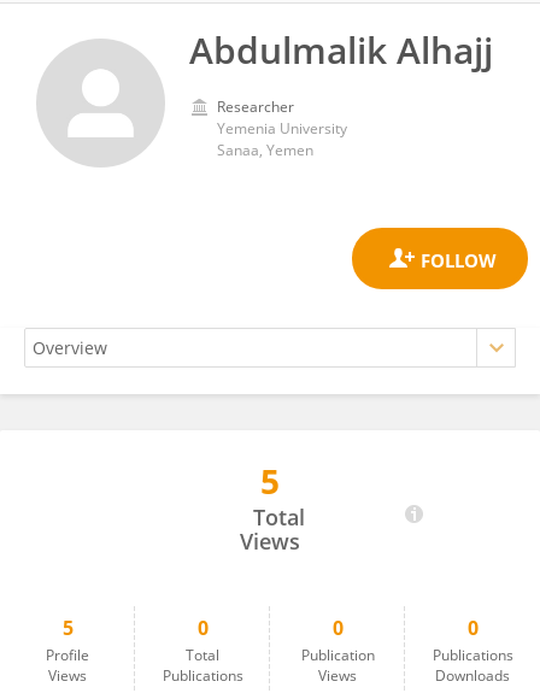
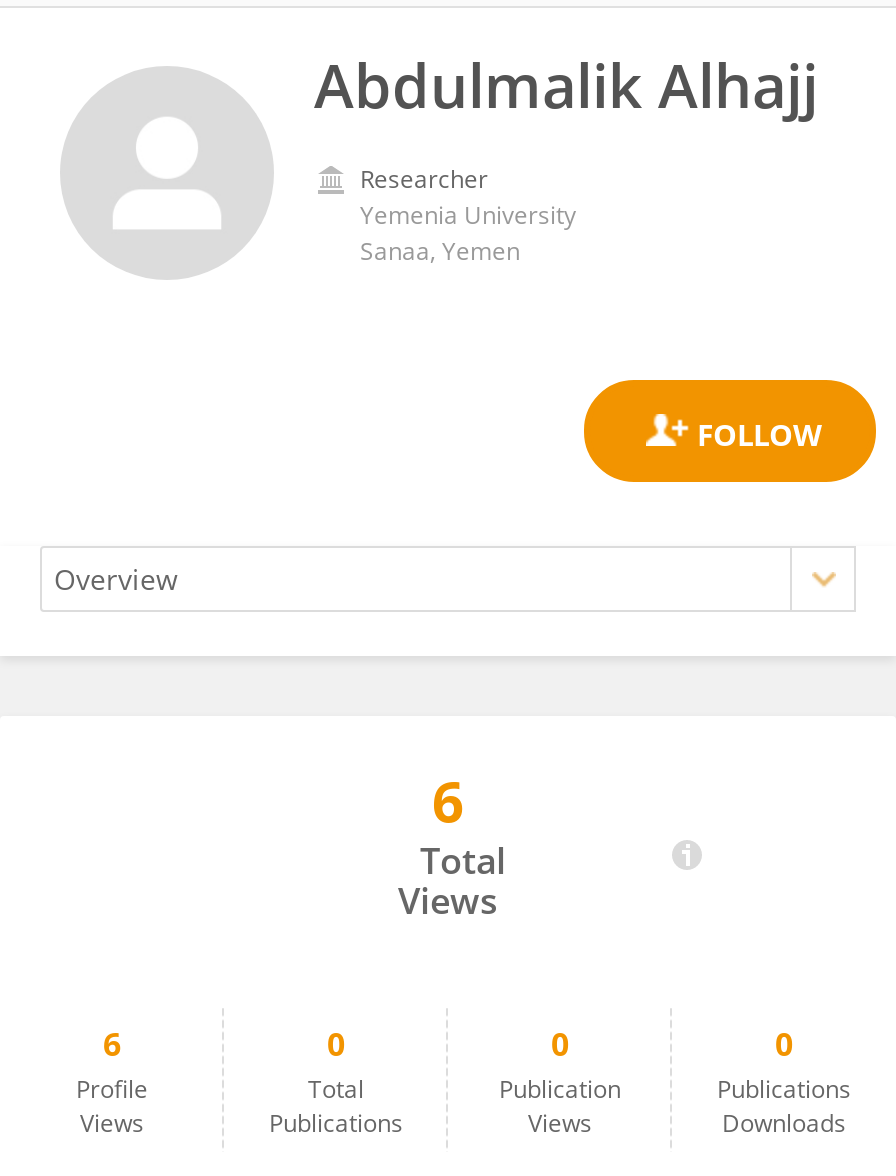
[260,458,280,504] 5 -> [432,762,464,838] 6
[62,615,73,641] 5 -> [103,1022,121,1066] 6

